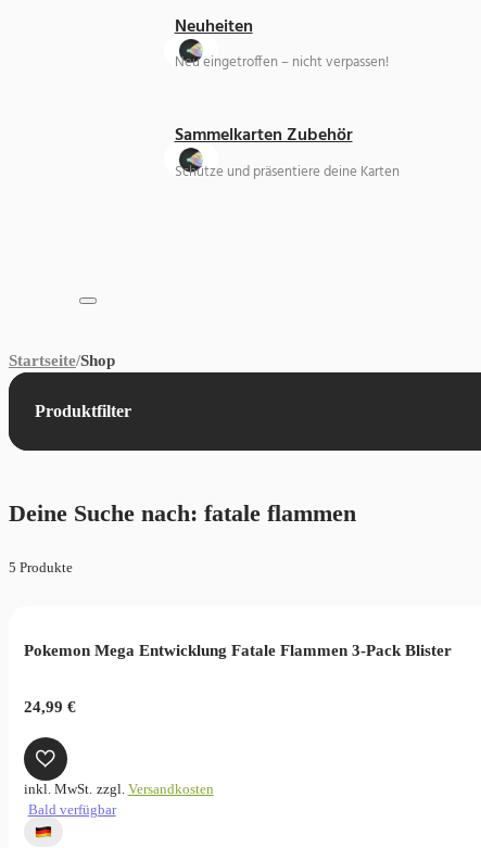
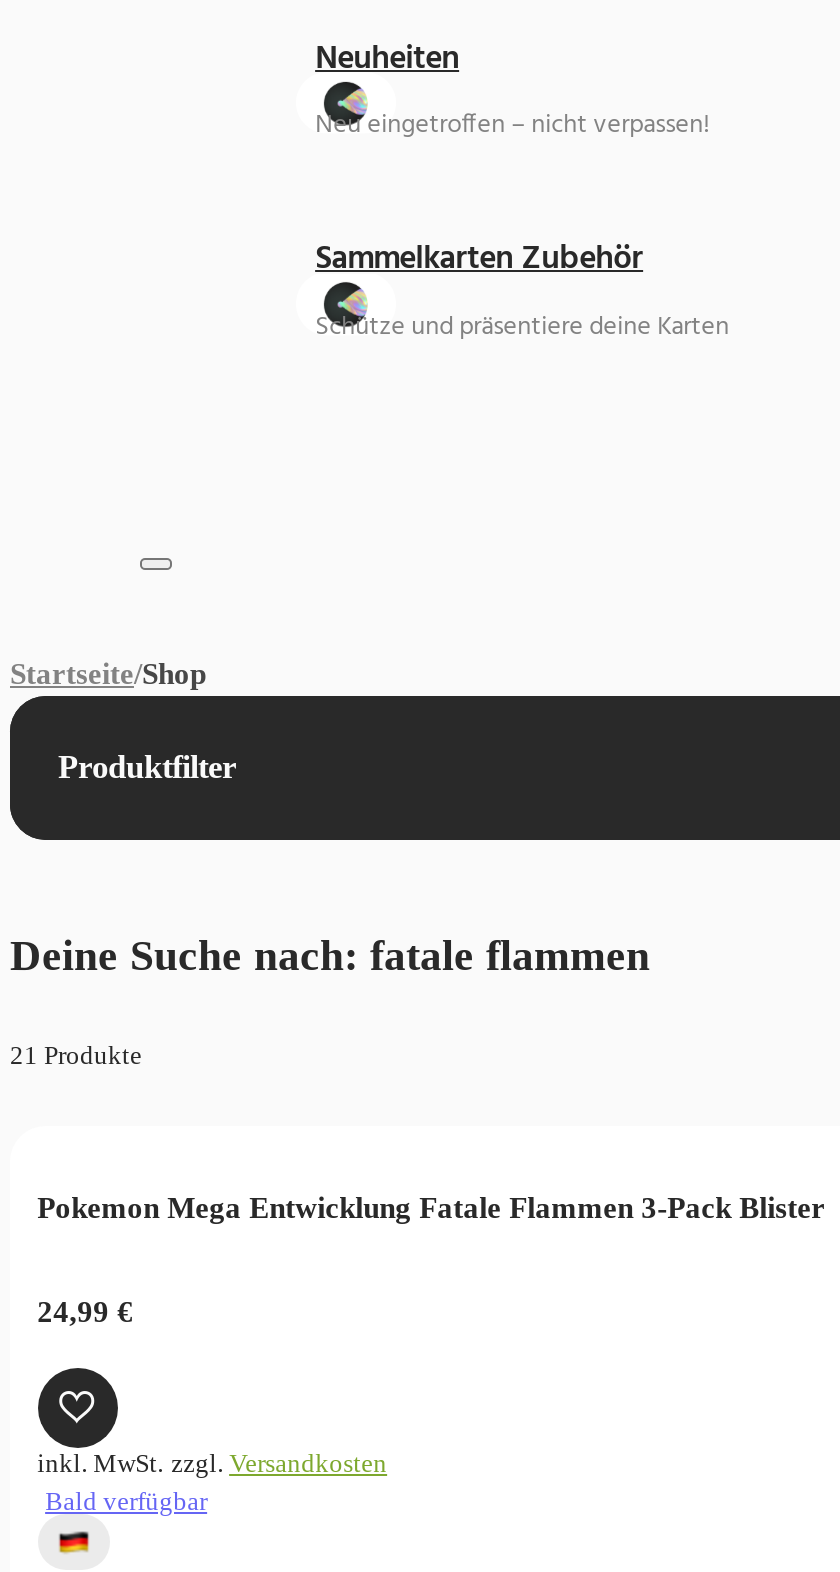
[9,560,73,576] 5 Produkte -> [10,1041,142,1071] 21 Produkte

